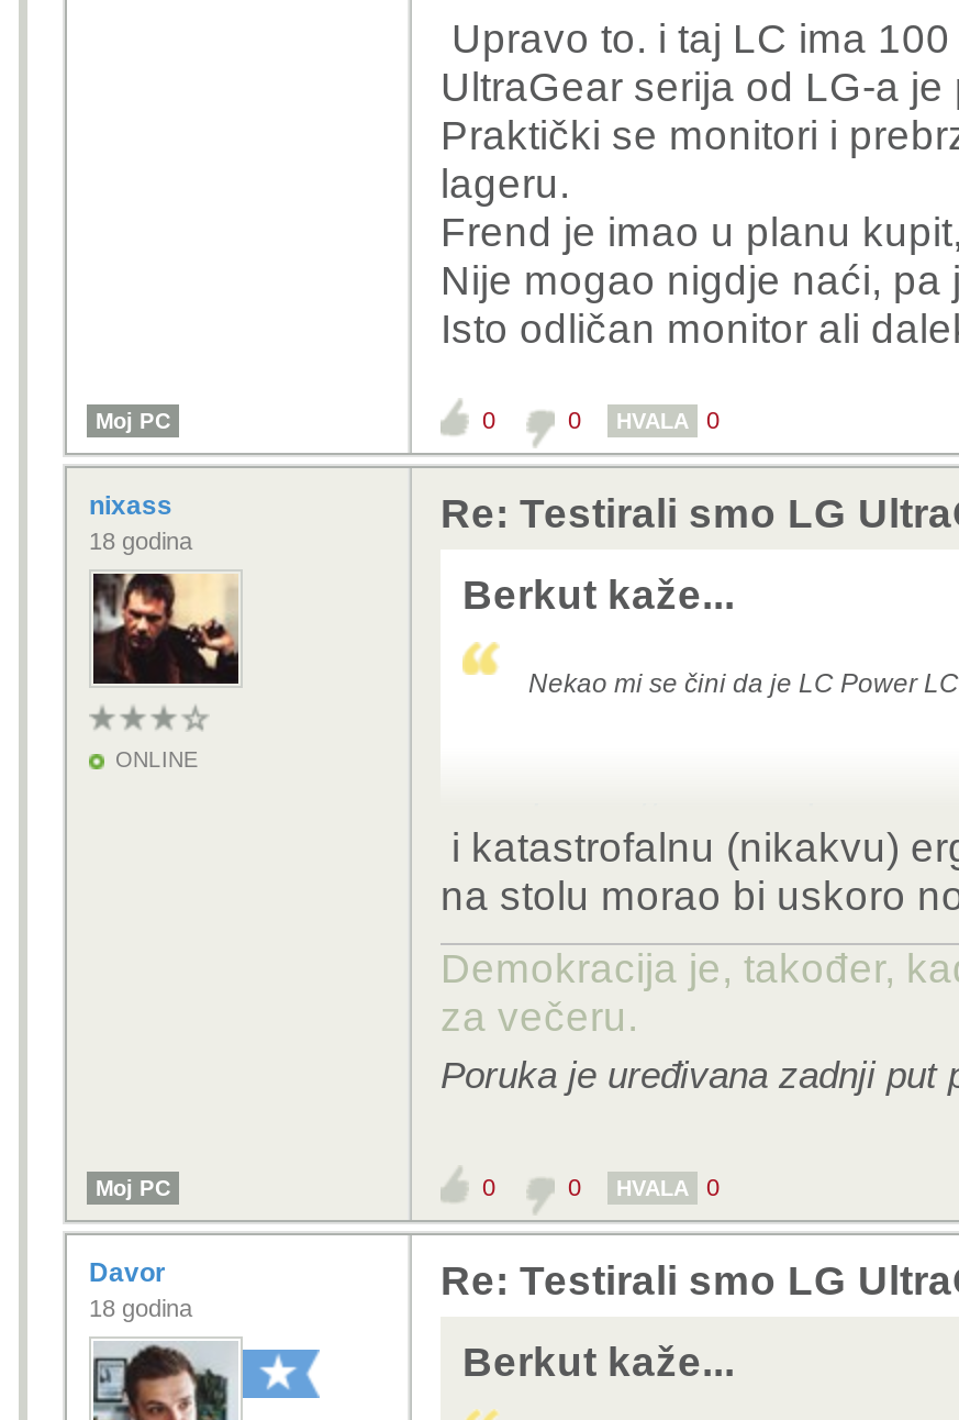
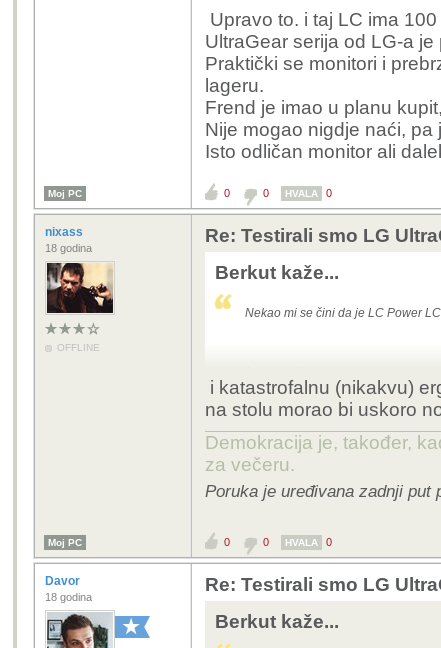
[115,747,199,772] ONLINE -> [57,342,100,353] OFFLINE

